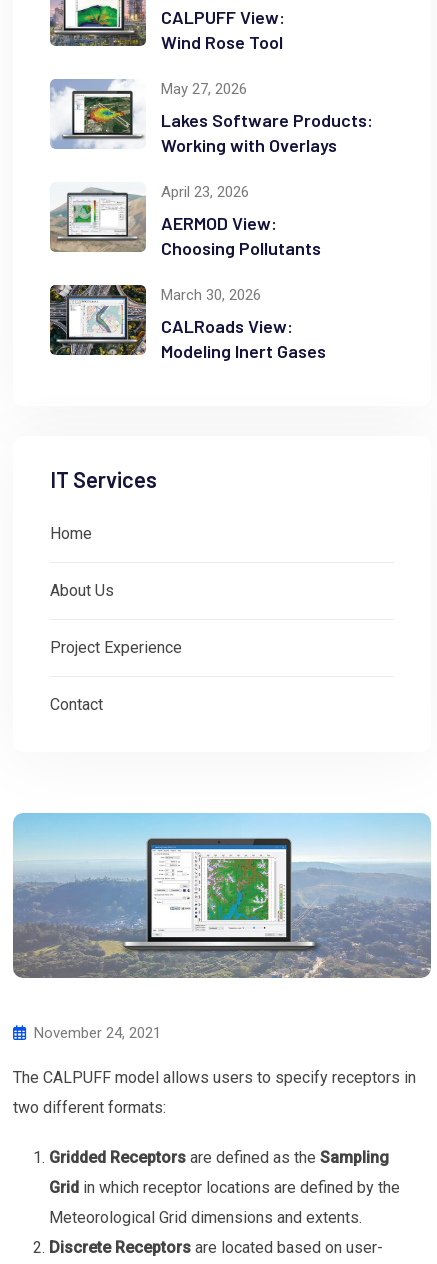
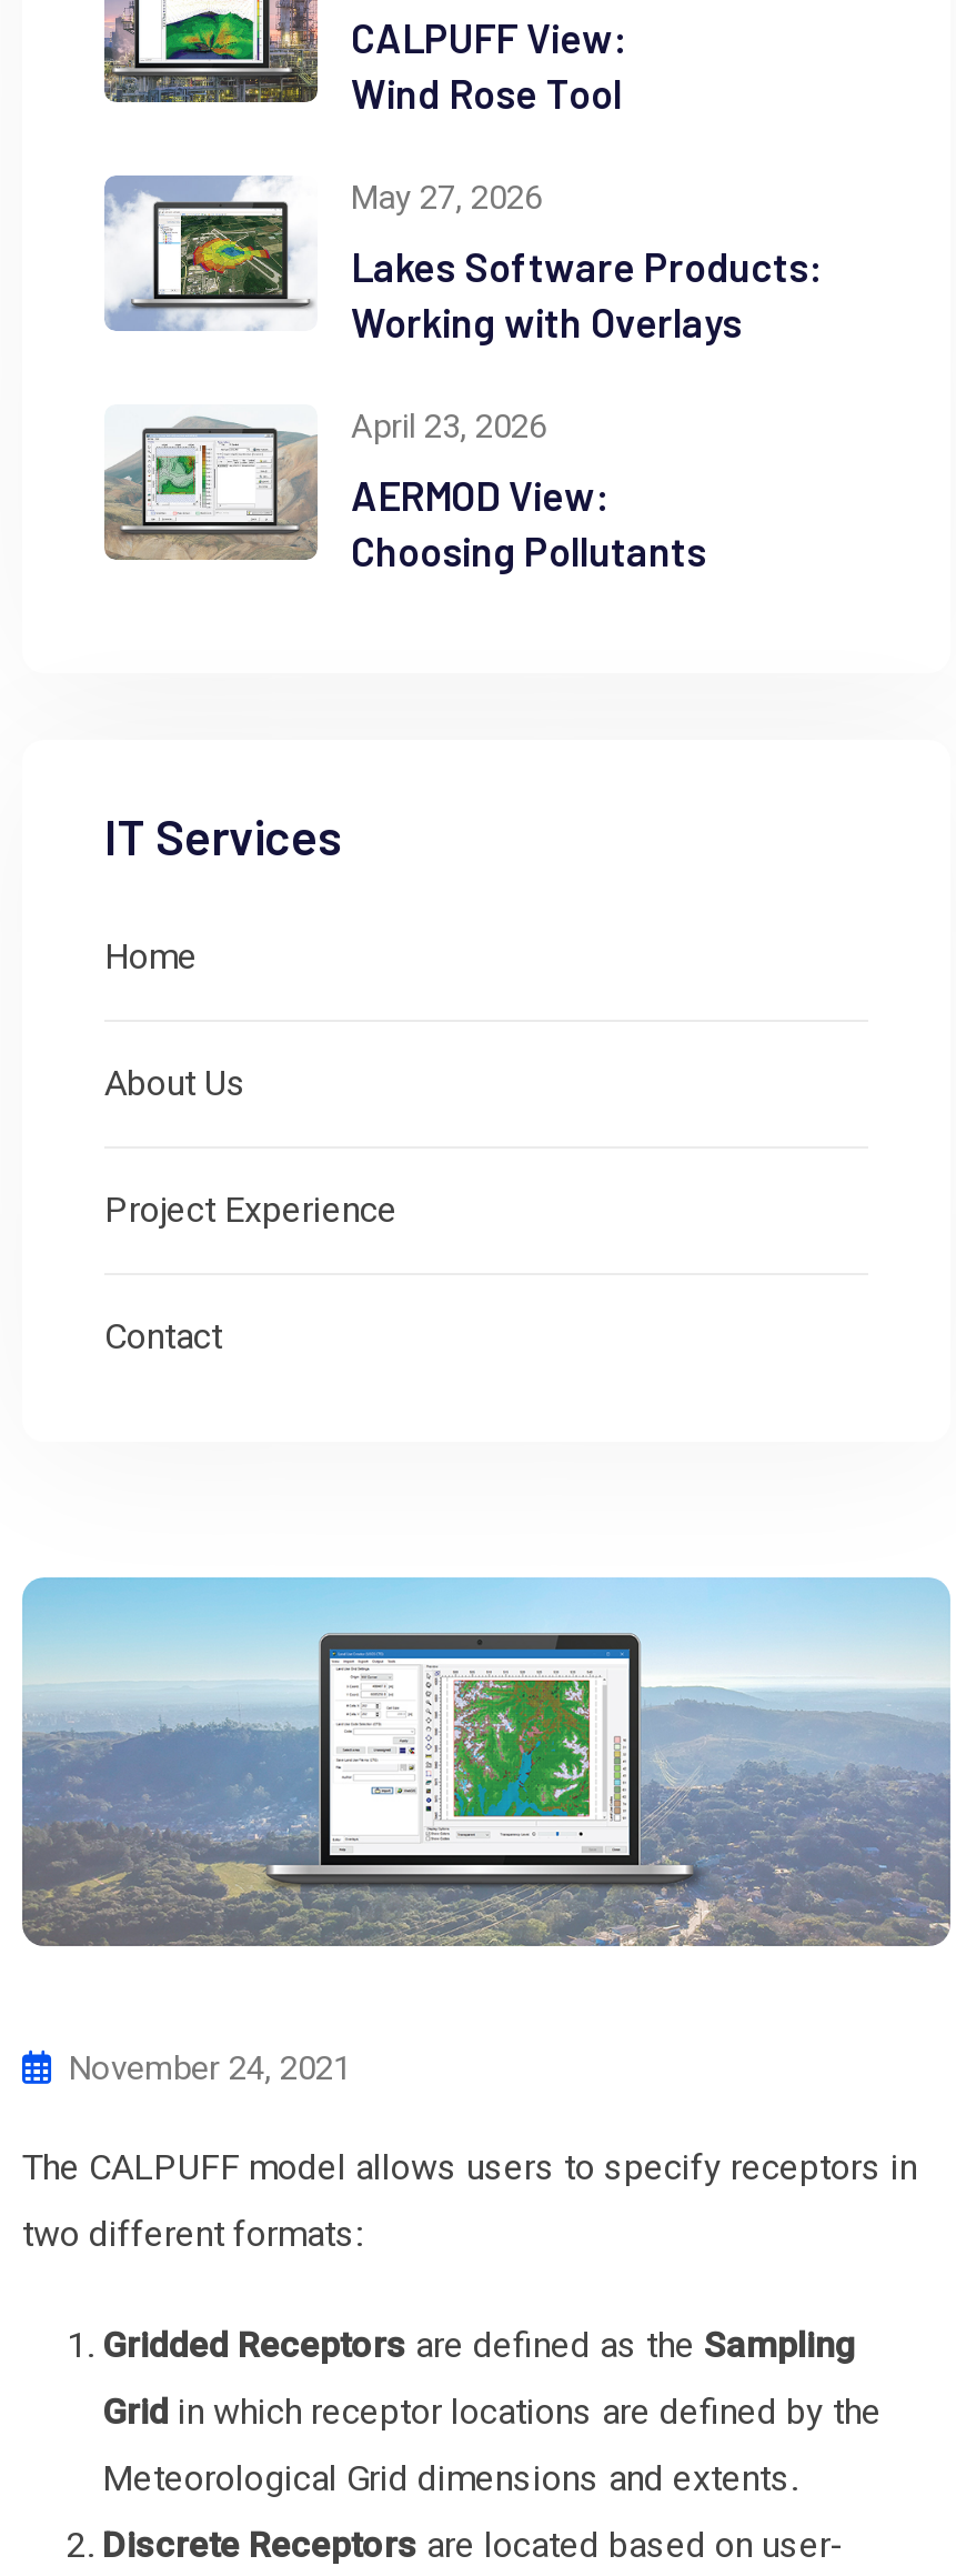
[49,284,326,362] [image] | March 30, 2026 | CALRoads View: | Modeling Inert Gases -> none

